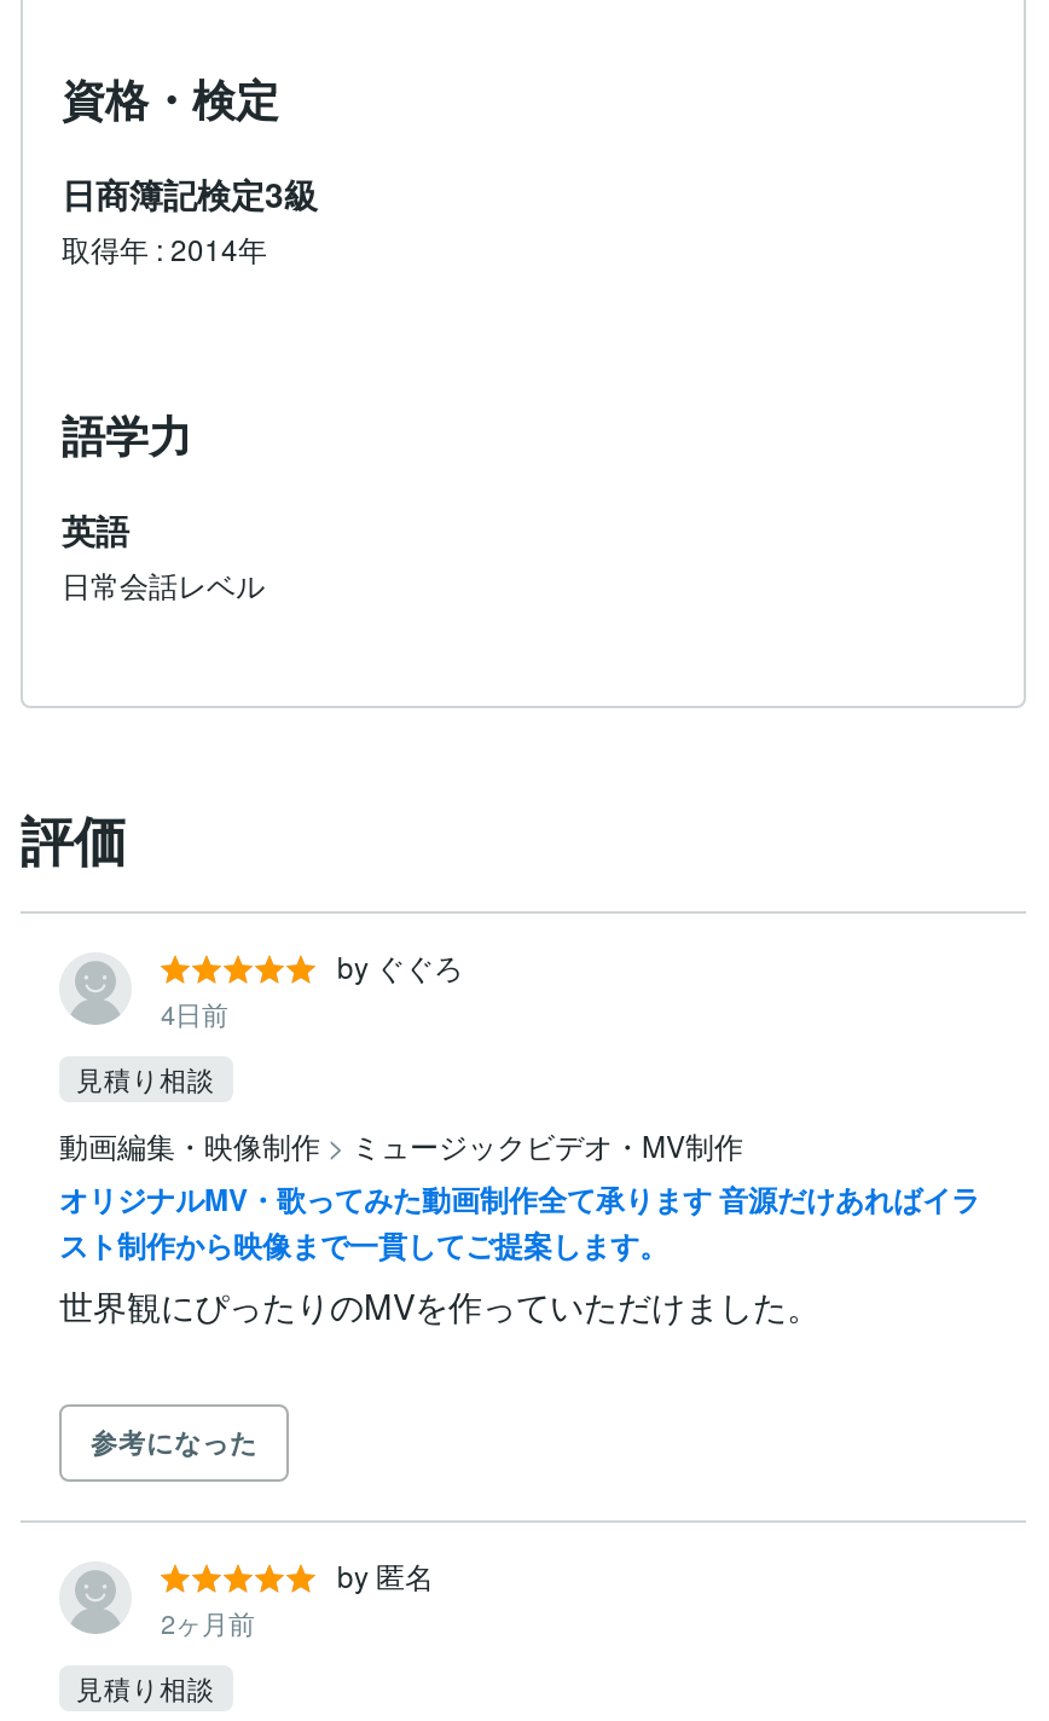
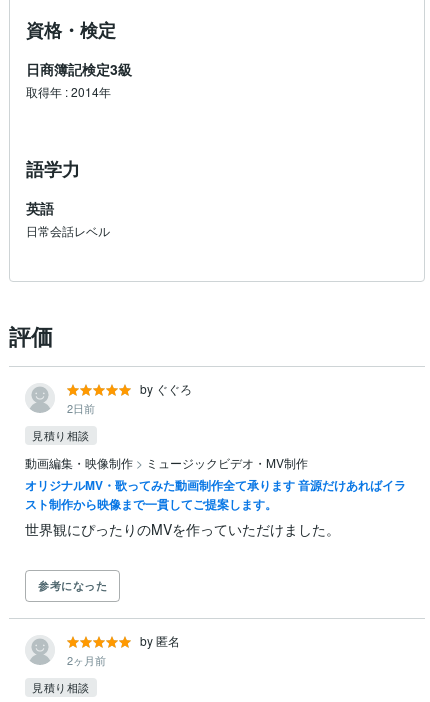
[161,993,228,1031] 4日前 -> [67,400,95,416] 2日前

